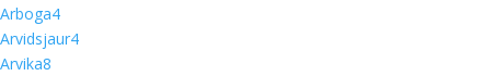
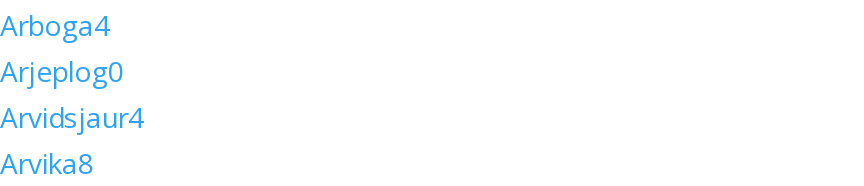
none -> [0,52,124,90] Arjeplog0

